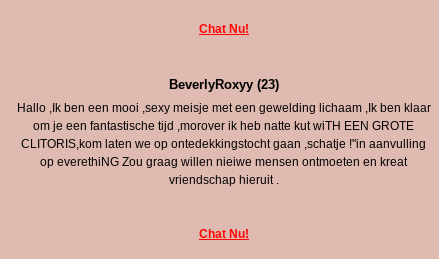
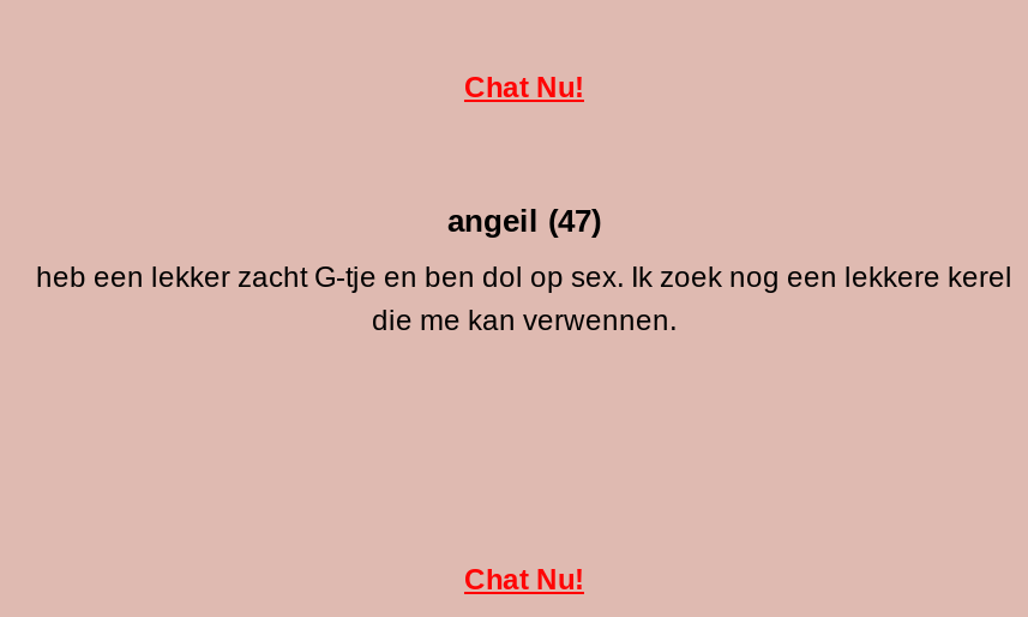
[169,77,279,92] BeverlyRoxyy (23) -> [447,202,601,238] angeil (47)
[17,101,431,187] Hallo ,Ik ben een mooi ,sexy meisje met een gewelding lichaam ,Ik ben klaar | om je een fantastische tijd ,morover ik heb natte kut wiTH EEN GROTE | CLITORIS,kom laten we op ontedekkingstocht gaan ,schatje !"in aanvulling | op everethiNG Zou graag willen nieiwe mensen ontmoeten en kreat | vriendschap hieruit . -> [36,260,1012,336] heb een lekker zacht G-tje en ben dol op sex. Ik zoek nog een lekkere kerel | die me kan verwennen.

